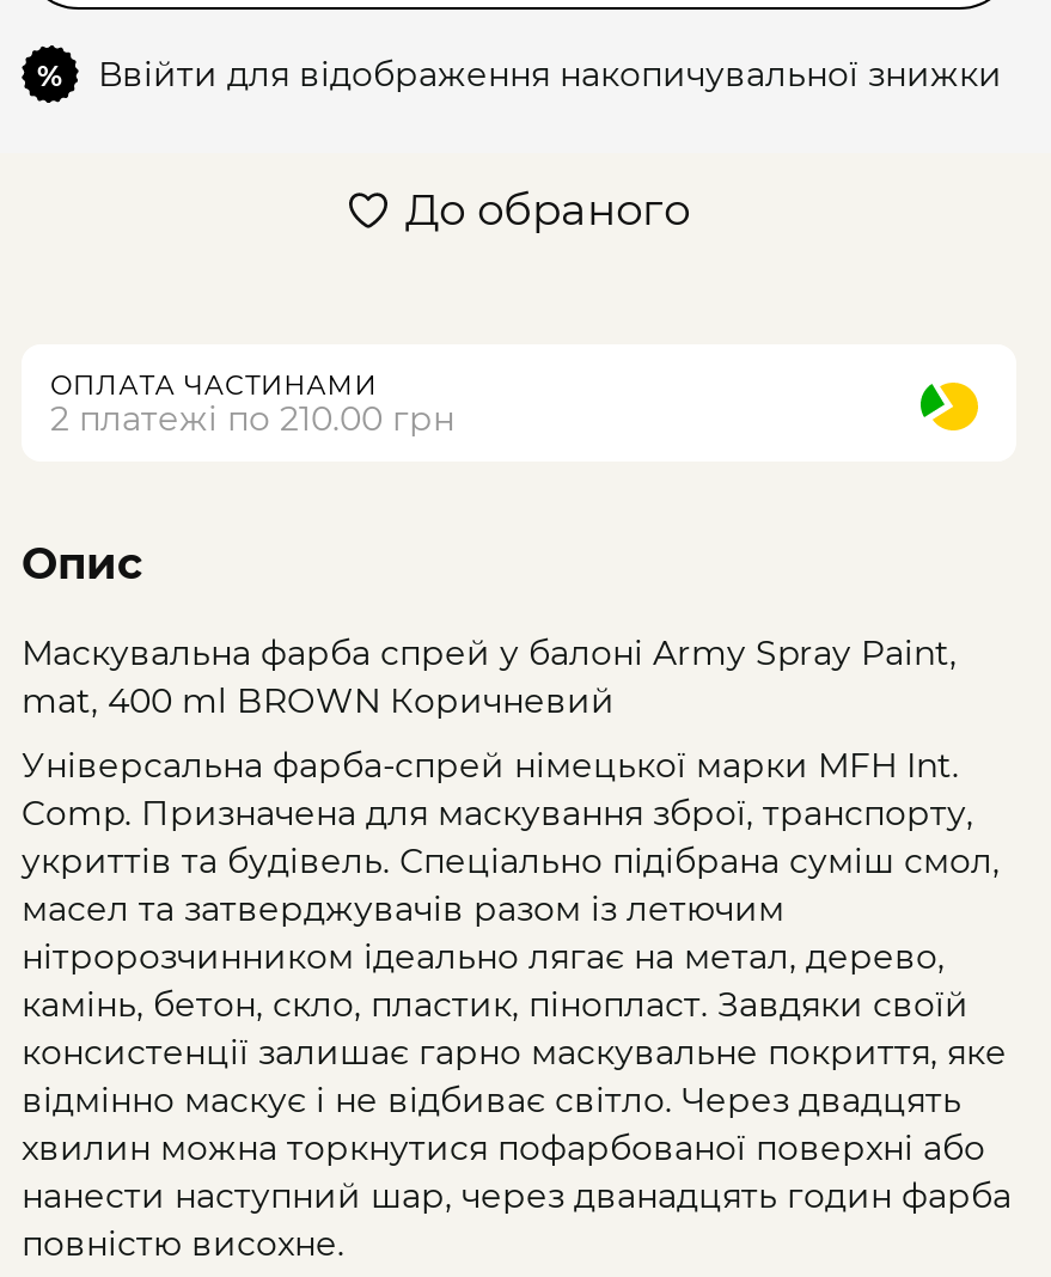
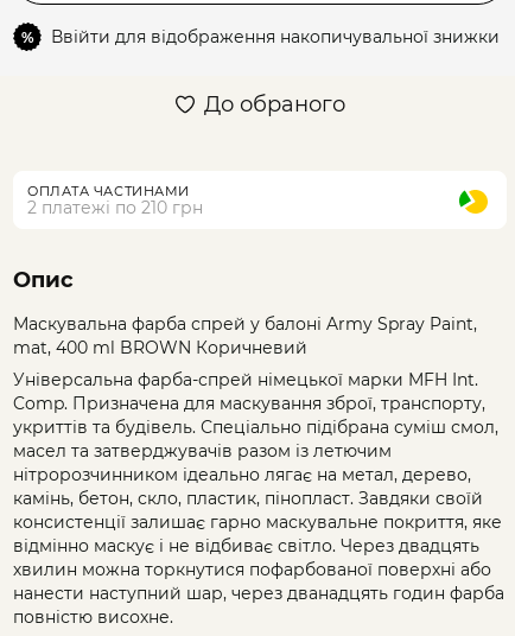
[50,397,454,440] 2 платежі по 210.00 грн -> [27,197,203,218] 2 платежі по 210 грн

